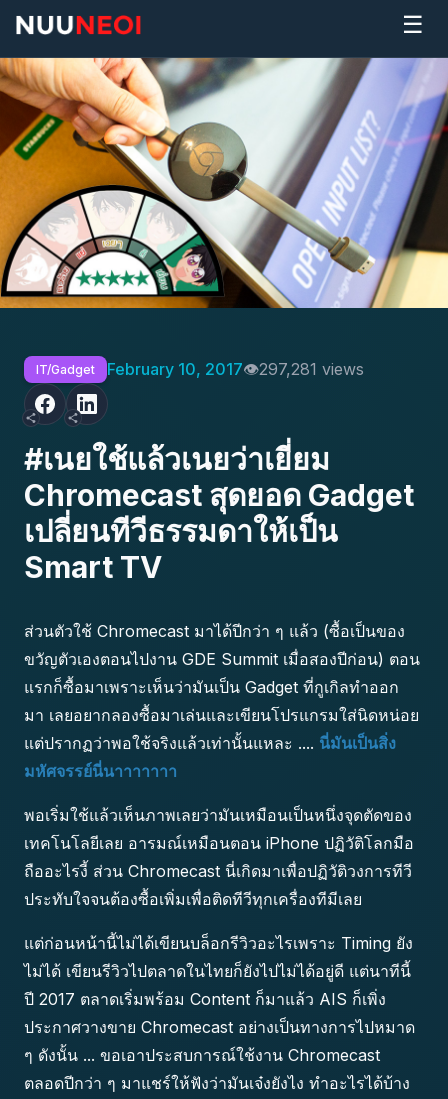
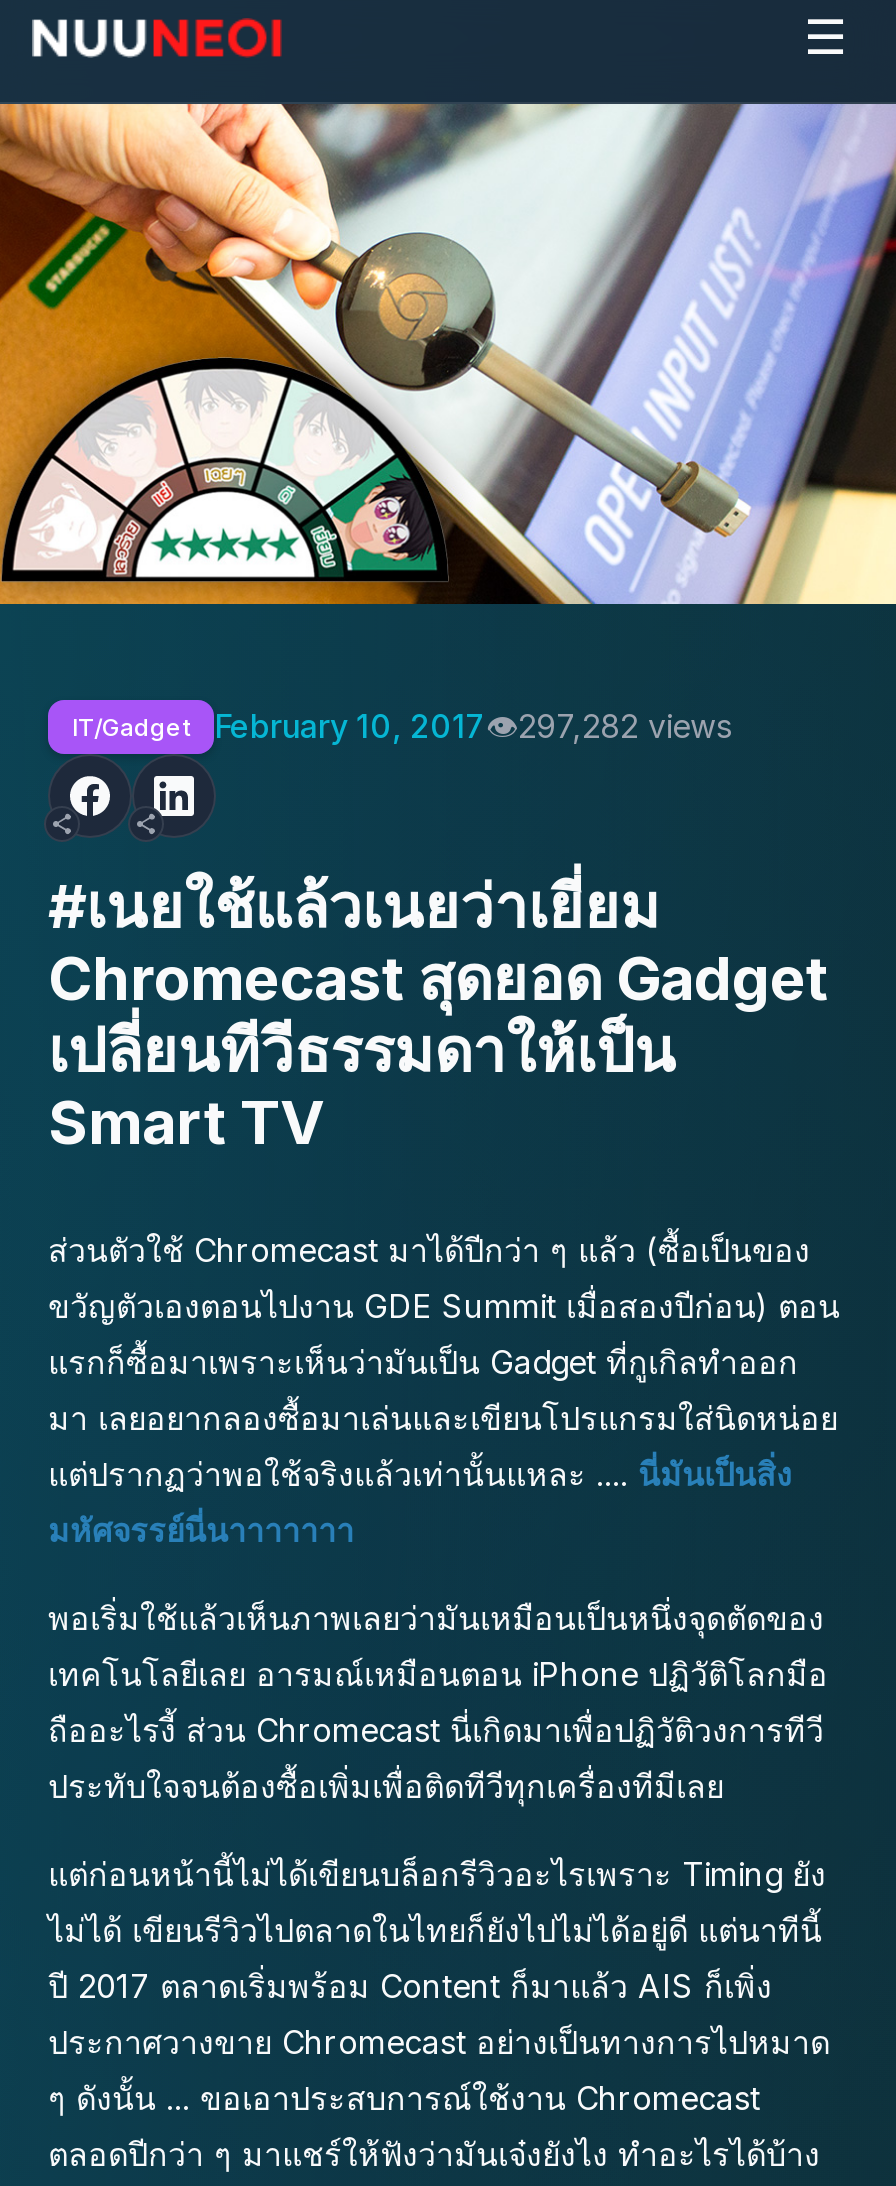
[36,359,364,379] IT/Gadget February 10, 2017 297,281 views -> [72,706,732,746] IT/Gadget February 10, 2017 297,282 views

